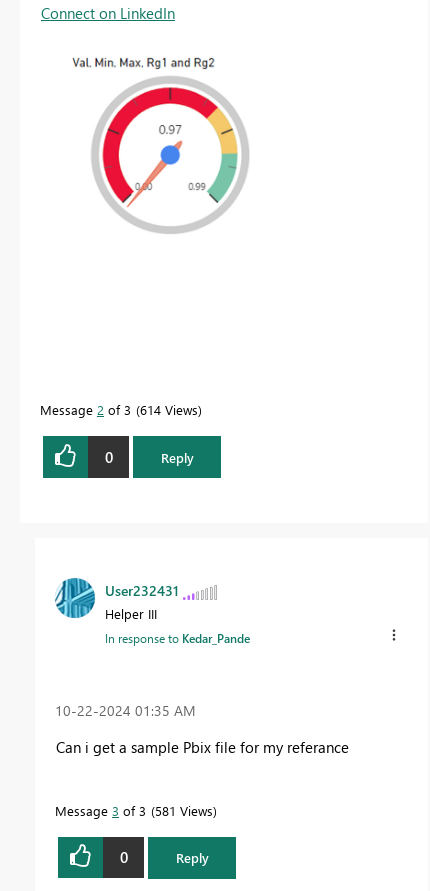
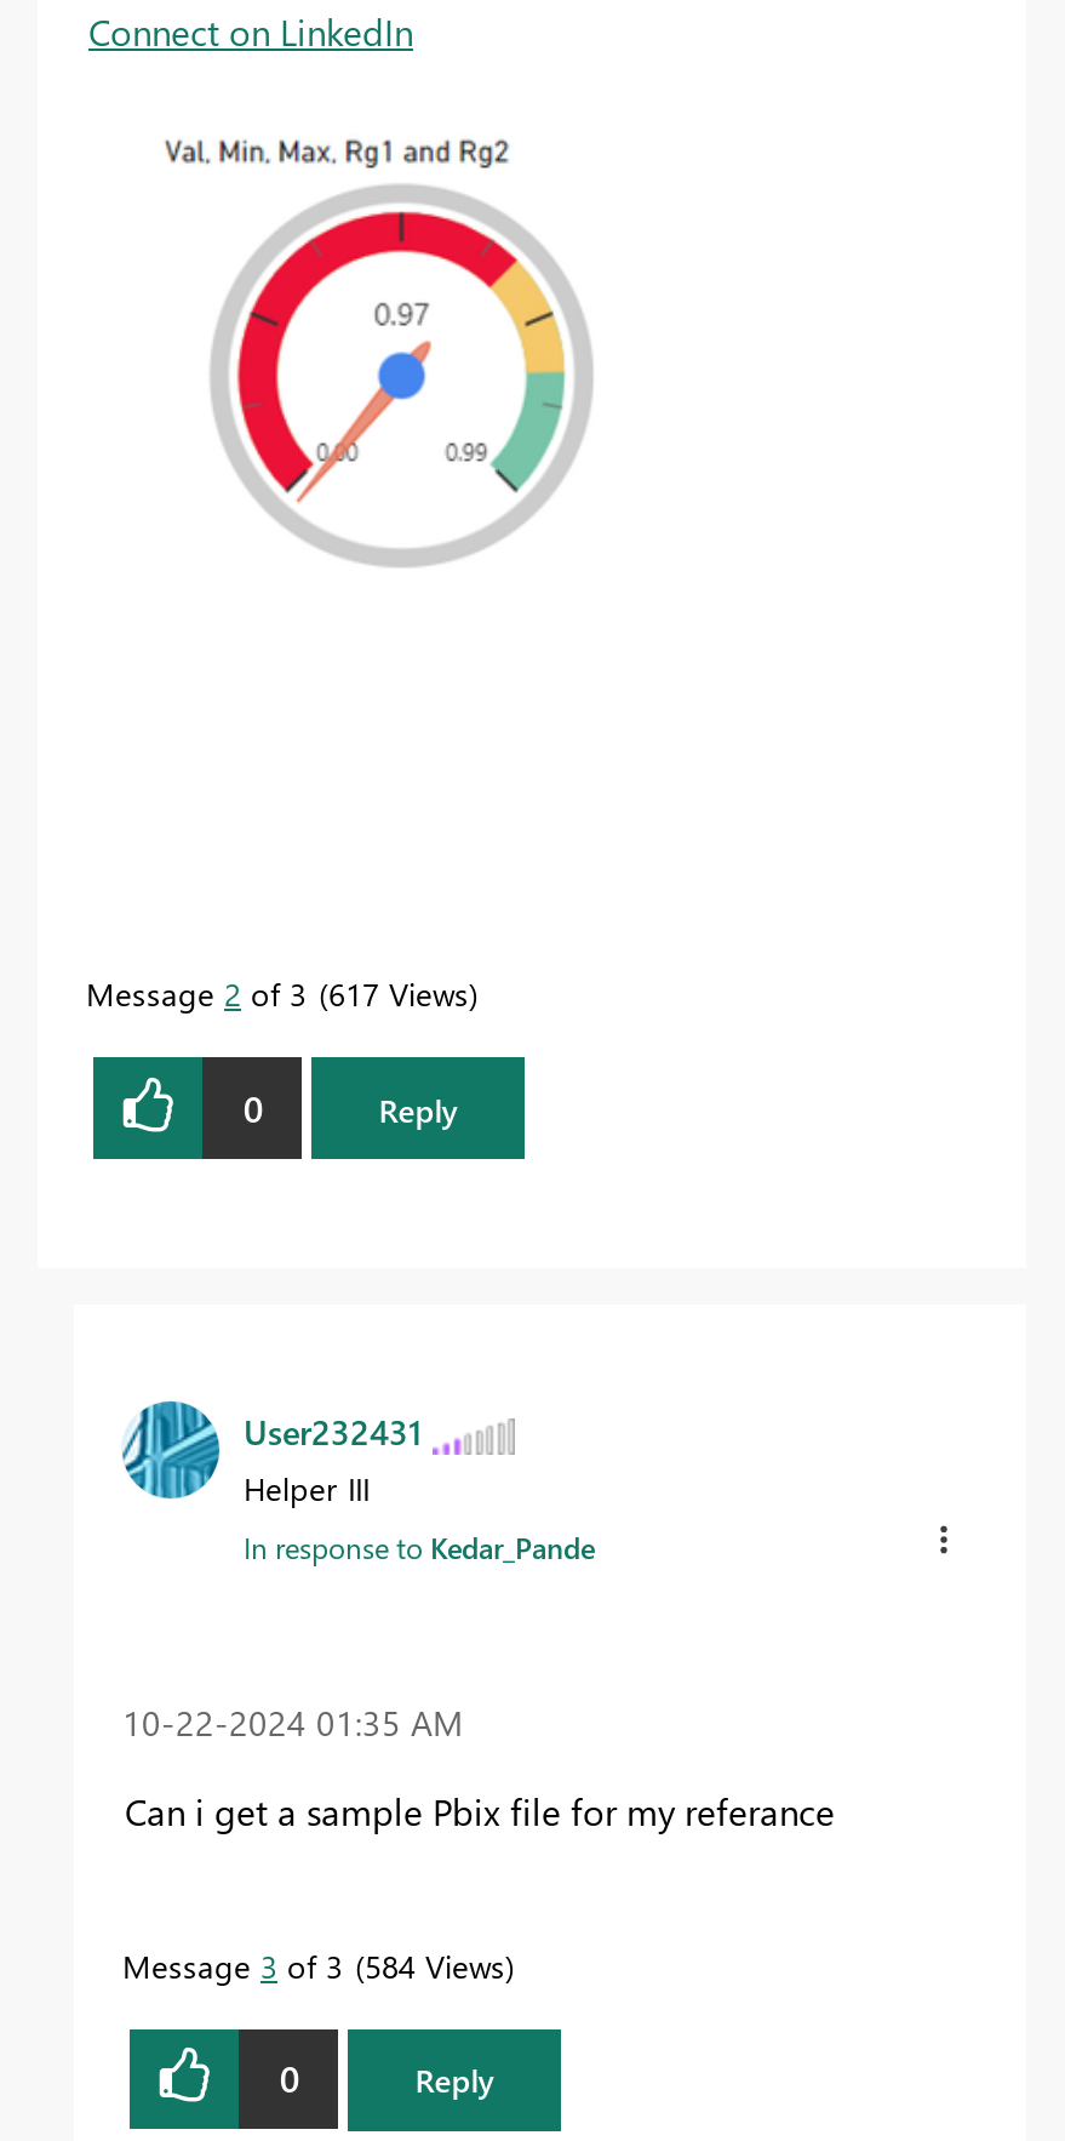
[40,401,198,418] Message 2 of 3 614 Views -> [86,973,469,1014] Message 2 of 3 617 Views
[55,802,213,819] Message 3 of 3 581 Views -> [122,1944,505,1985] Message 3 of 3 584 Views

